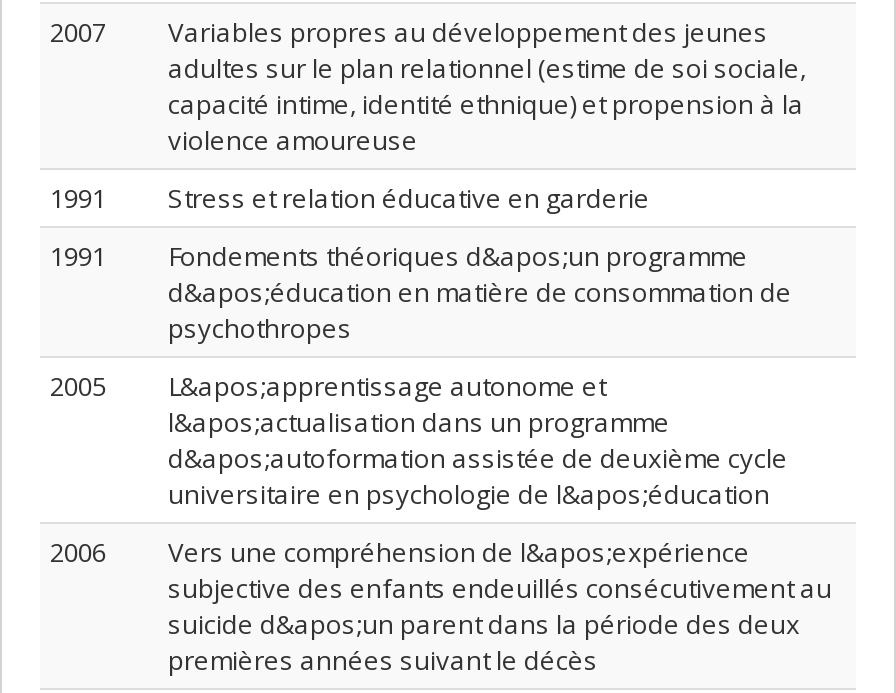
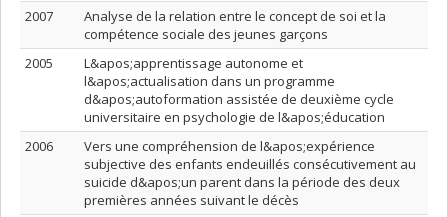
[50,14,806,346] Variables propres au développement des jeunes | adultes sur le plan relationnel (estime de soi sociale, | capacité intime, identité ethnique) et propension à la | violence amoureuse | 1991 | Stress et relation éducative en garderie | 1991 | Fondements théoriques d&apos;un programme | d&apos;éducation en matière de consommation de | psychothropes -> [84,7,386,43] Analyse de la relation entre le concept de soi et la | compétence sociale des jeunes garçons

